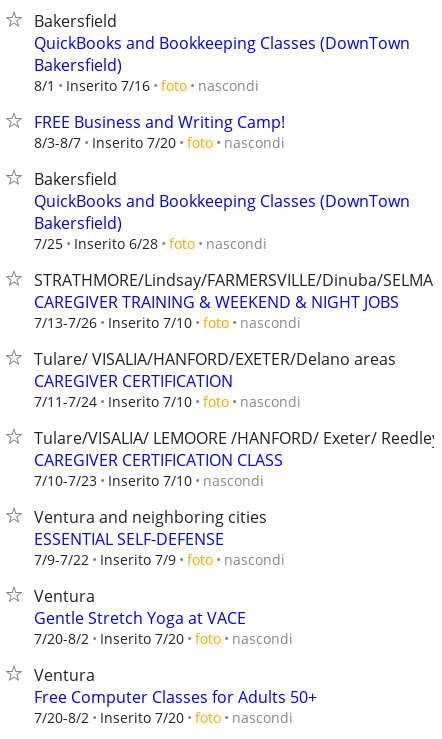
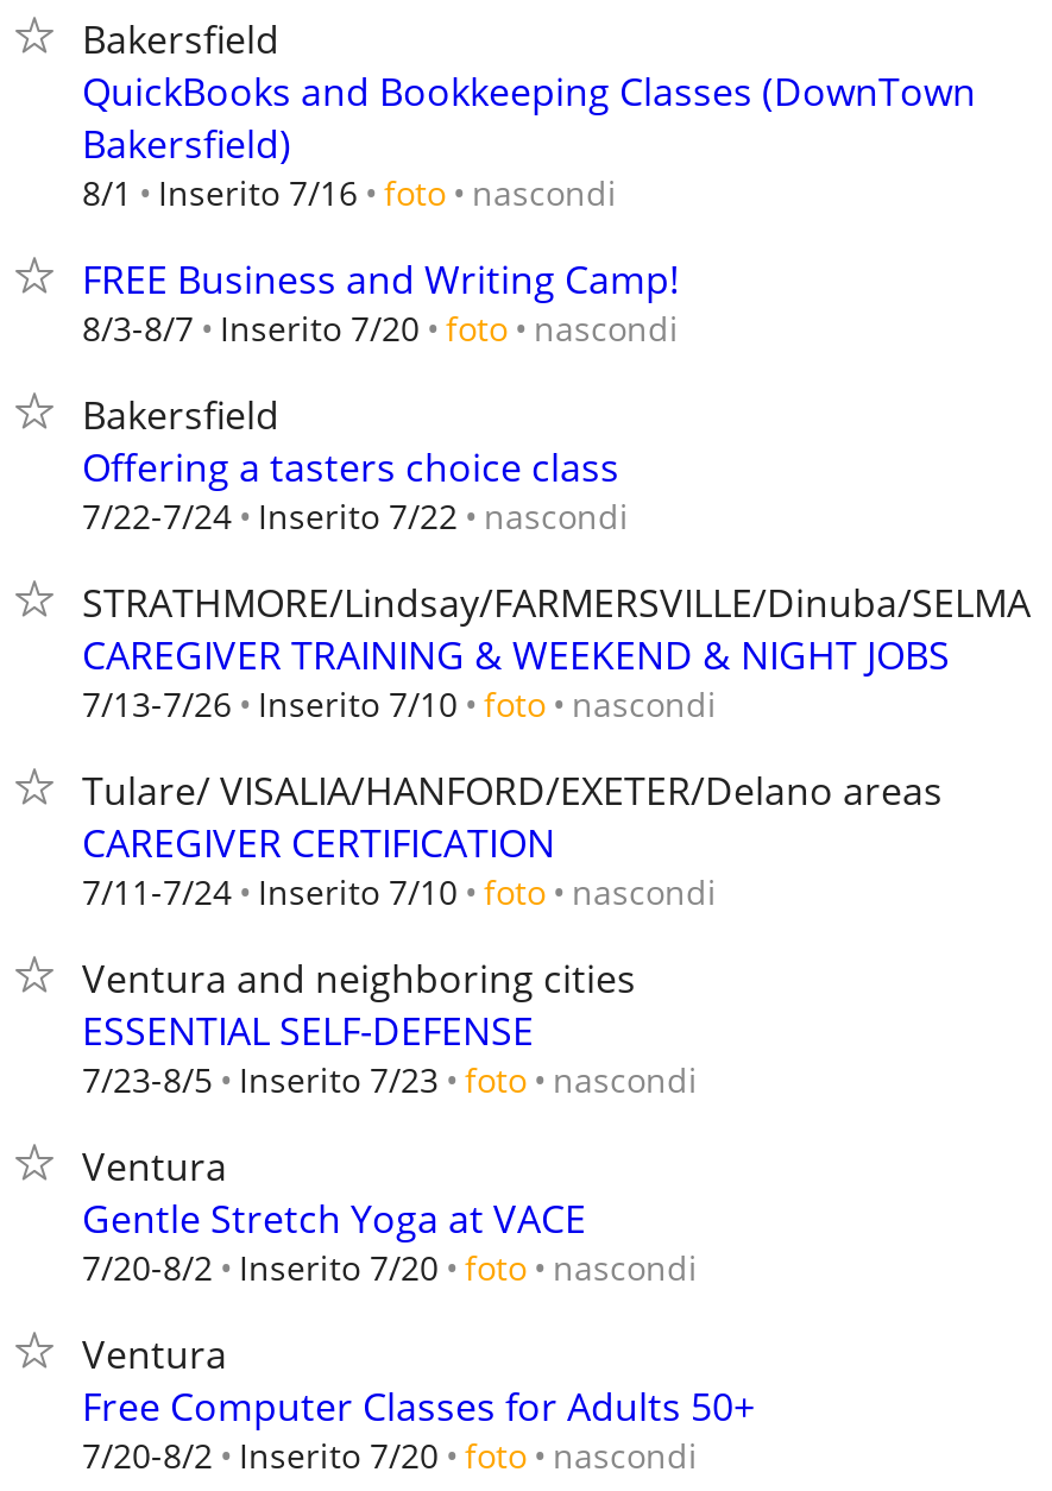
[34,190,410,253] QuickBooks and Bookkeeping Classes (DownTown | Bakersfield) | 7/25 Inserito 6/28 foto nascondi -> [82,441,629,539] Offering a tasters choice class | 7/22-7/24 Inserito 7/22 nascondi
[34,427,440,490] Tulare/VISALIA/ LEMOORE /HANFORD/ Exeter/ Reedley | CAREGIVER CERTIFICATION CLASS | 7/10-7/23 Inserito 7/10 nascondi -> none
[34,549,285,569] 7/9-7/22 Inserito 7/9 foto nascondi -> [82,1056,698,1102] 7/23-8/5 Inserito 7/23 foto nascondi

